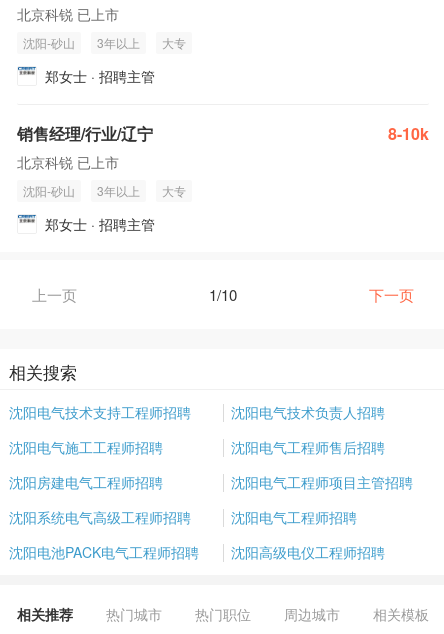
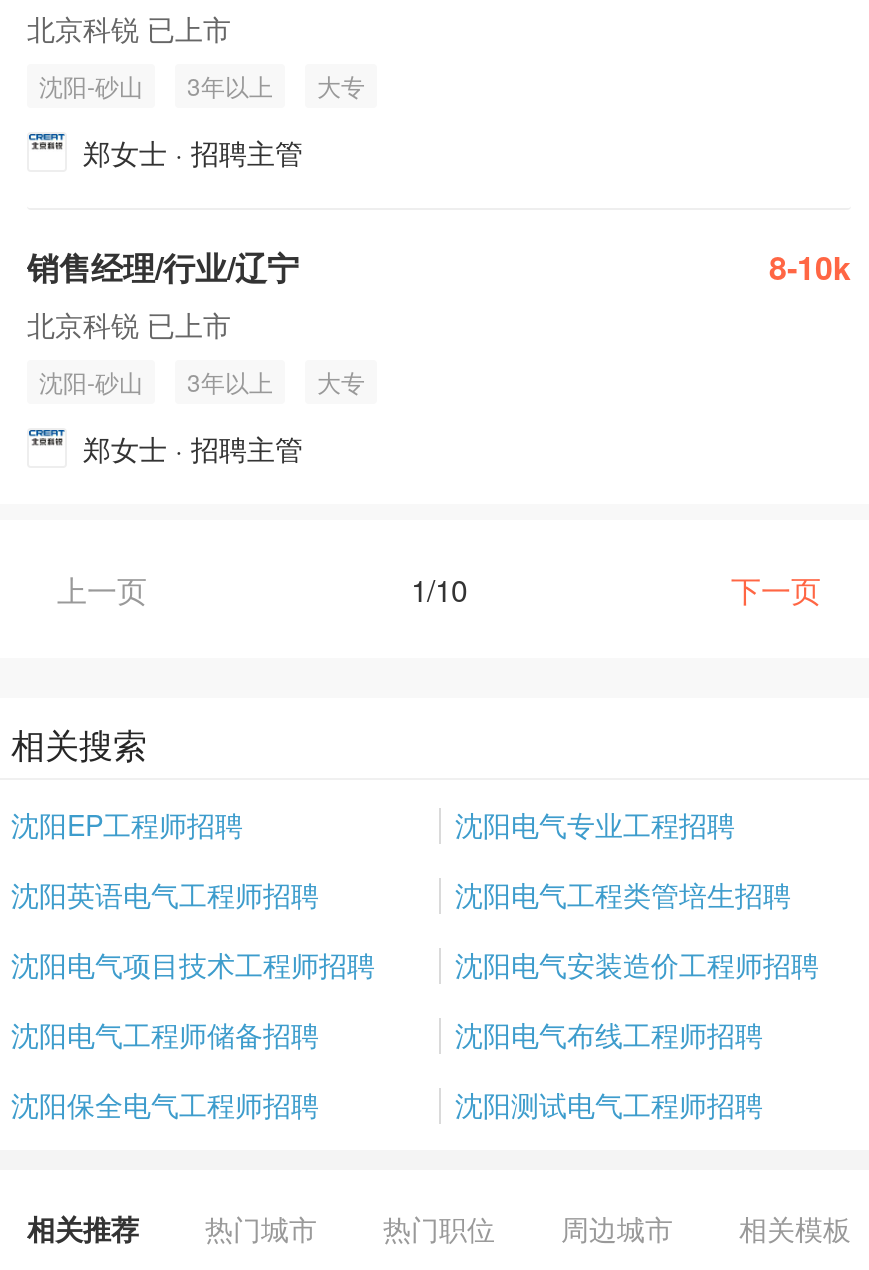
[9,402,385,422] 沈阳电气技术支持工程师招聘 | 沈阳电气技术负责人招聘 -> [11,804,735,844] 沈阳EP工程师招聘 | 沈阳电气专业工程招聘
[9,437,385,457] 沈阳电气施工工程师招聘 | 沈阳电气工程师售后招聘 -> [11,874,791,914] 沈阳英语电气工程师招聘 | 沈阳电气工程类管培生招聘
[9,472,413,492] 沈阳房建电气工程师招聘 | 沈阳电气工程师项目主管招聘 -> [11,944,819,984] 沈阳电气项目技术工程师招聘 | 沈阳电气安装造价工程师招聘
[9,507,357,527] 沈阳系统电气高级工程师招聘 | 沈阳电气工程师招聘 -> [11,1014,763,1054] 沈阳电气工程师储备招聘 | 沈阳电气布线工程师招聘
[9,542,385,562] 沈阳电池PACK电气工程师招聘 | 沈阳高级电仪工程师招聘 -> [11,1084,763,1124] 沈阳保全电气工程师招聘 | 沈阳测试电气工程师招聘

